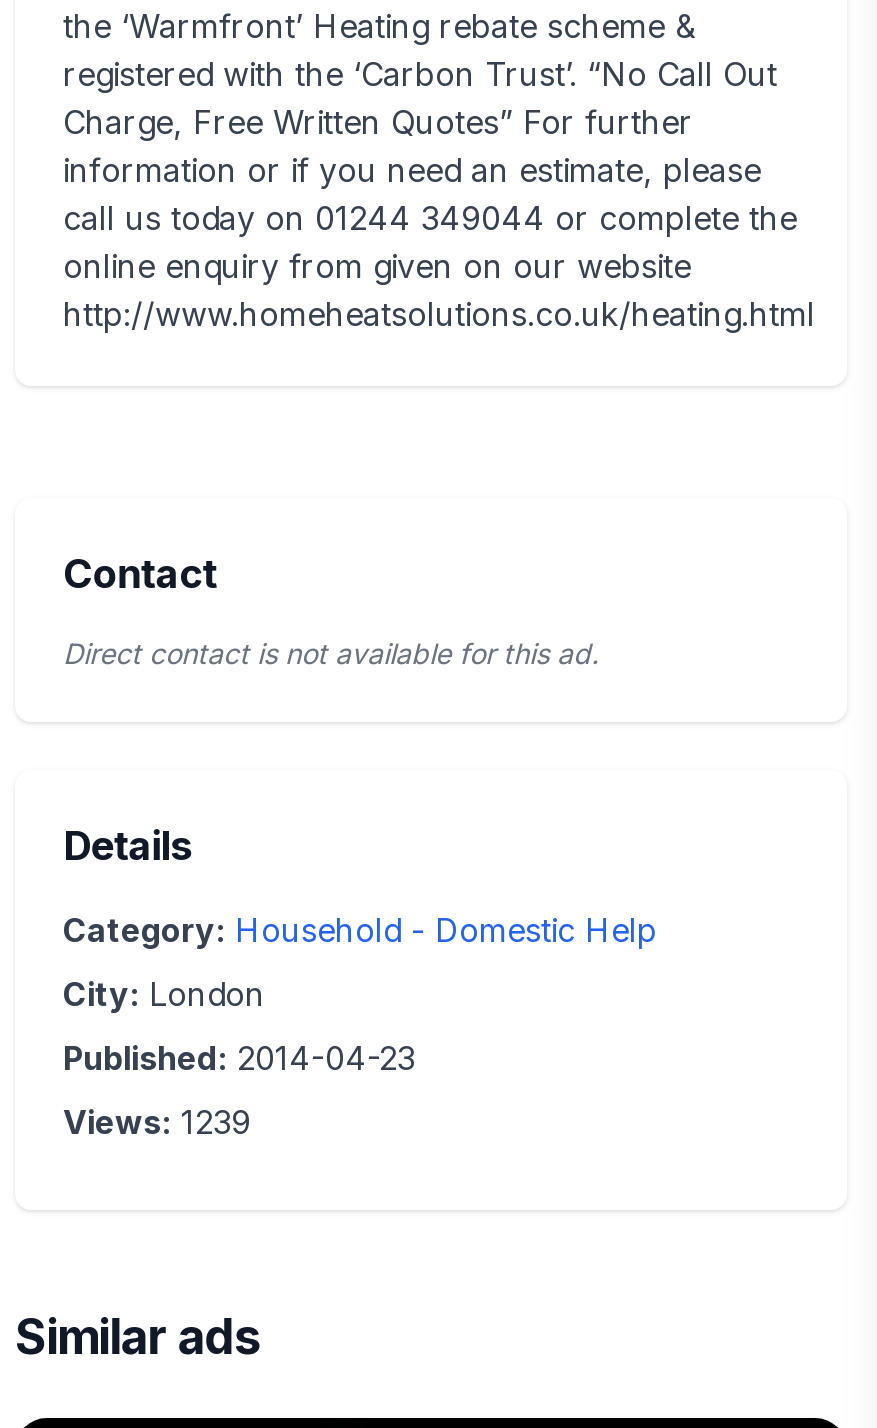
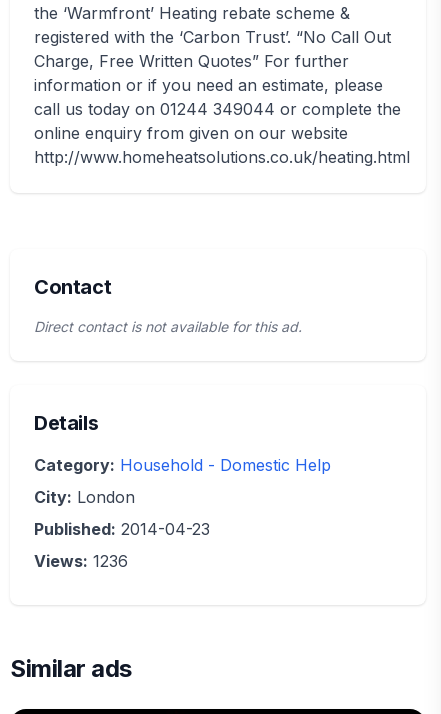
[63,1102,251,1142] Views: 1239 -> [34,551,128,571] Views: 1236

